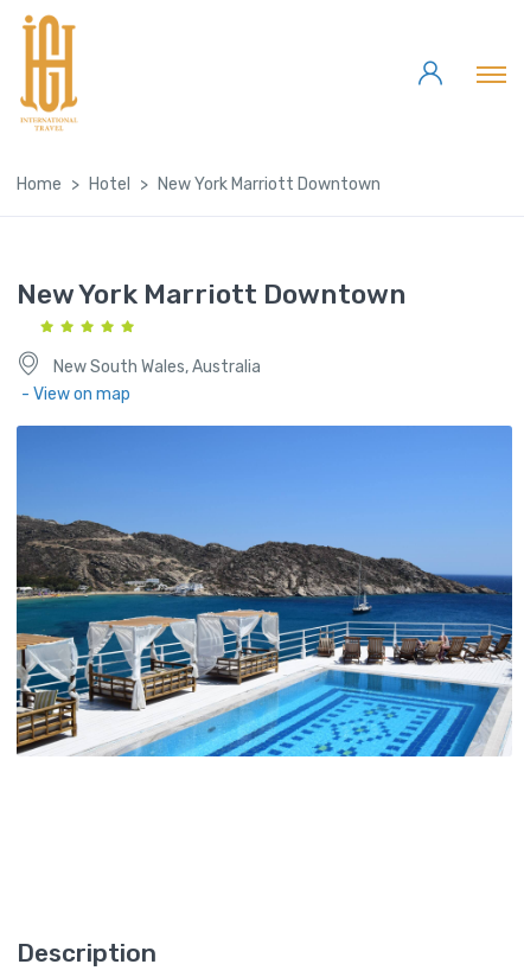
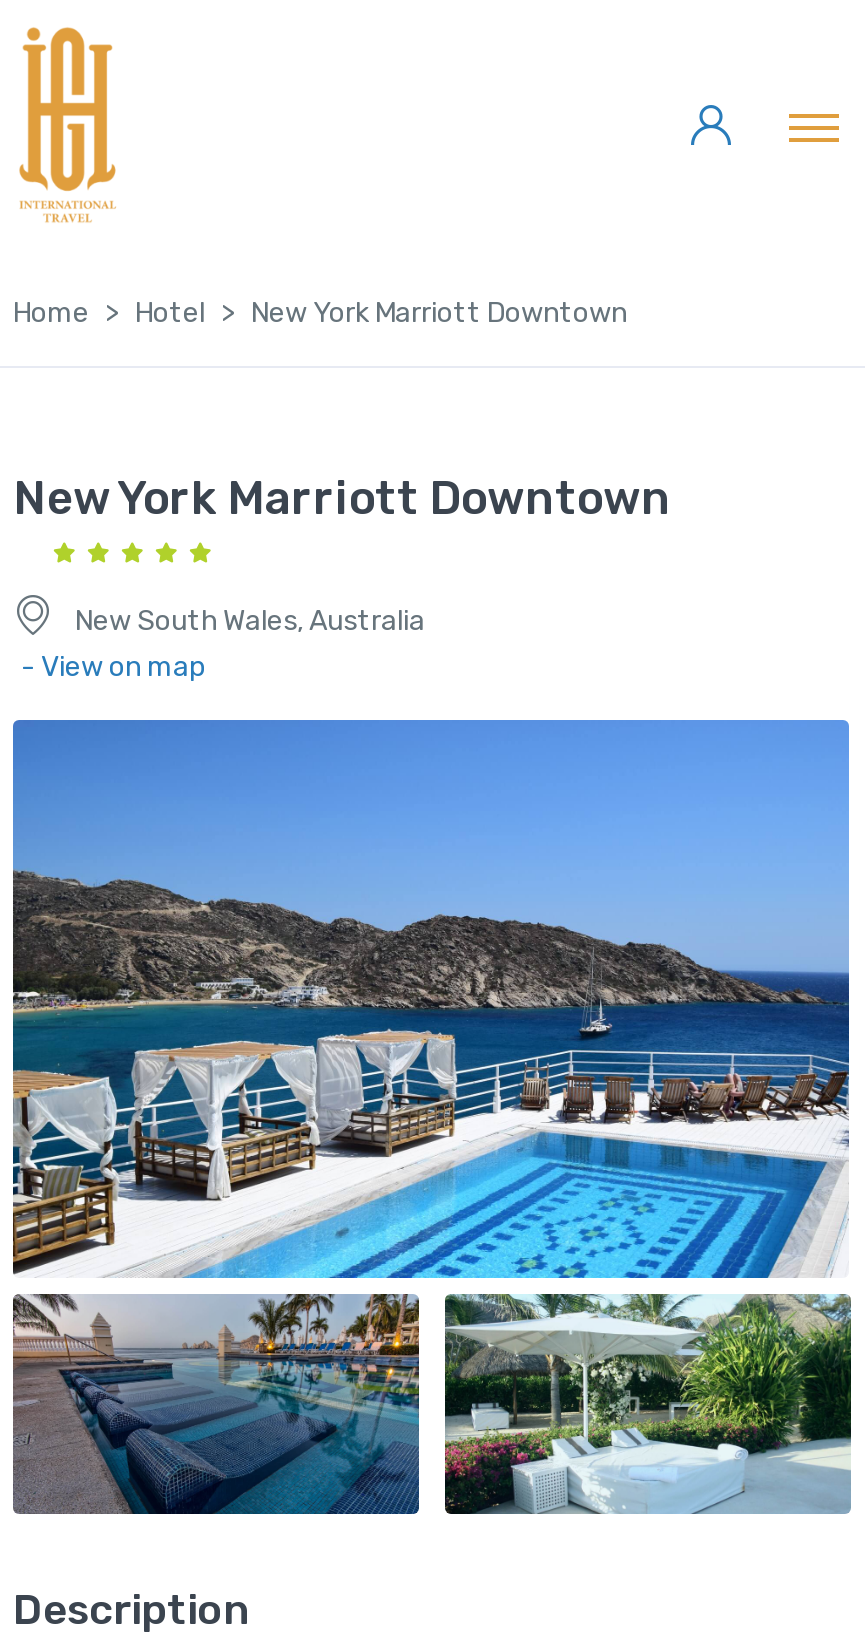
none -> [11,1292,421,1516] [image]
none -> [443,1292,853,1516] [image]

